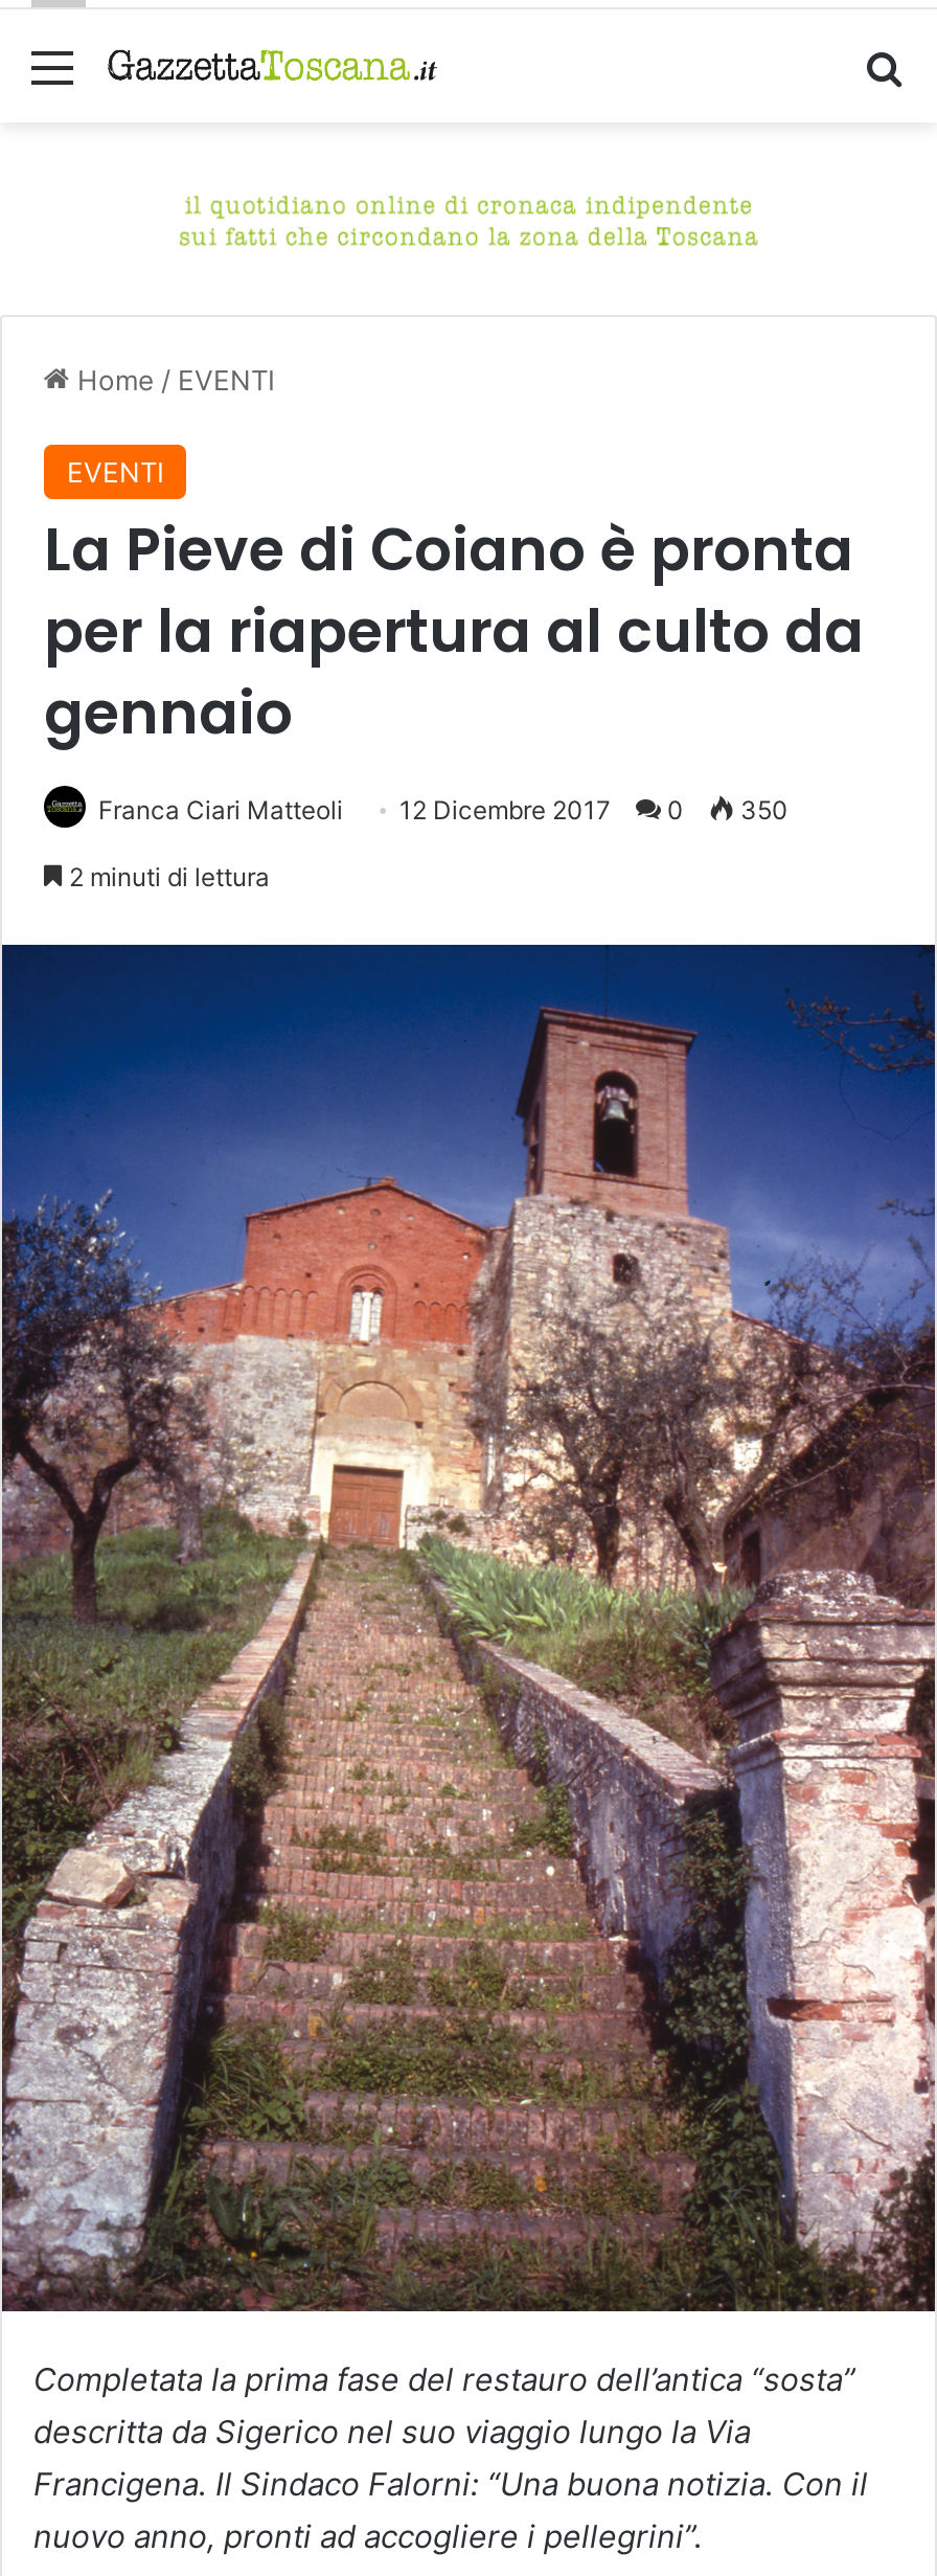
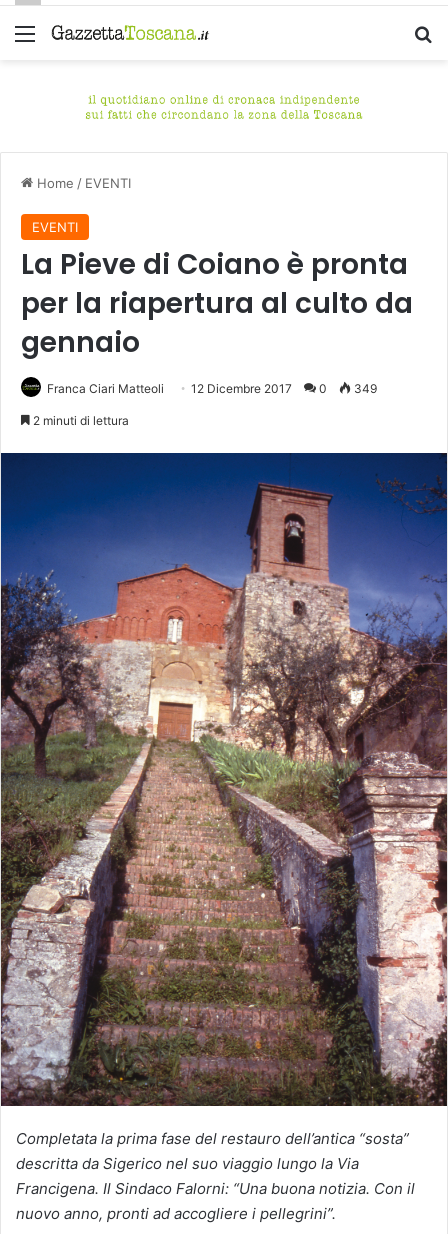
[98,794,789,825] Franca Ciari Matteoli 12 Dicembre 2017 0 350 -> [47,381,377,396] Franca Ciari Matteoli 12 Dicembre 2017 0 349

